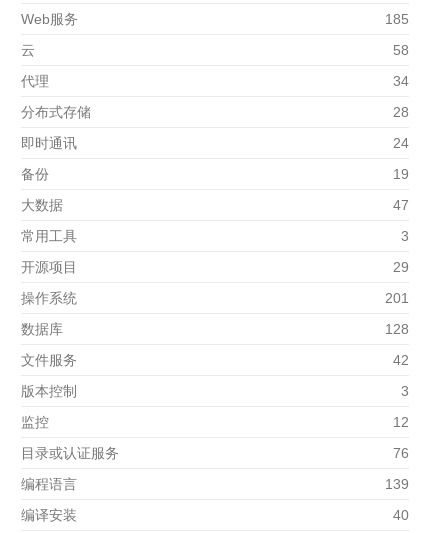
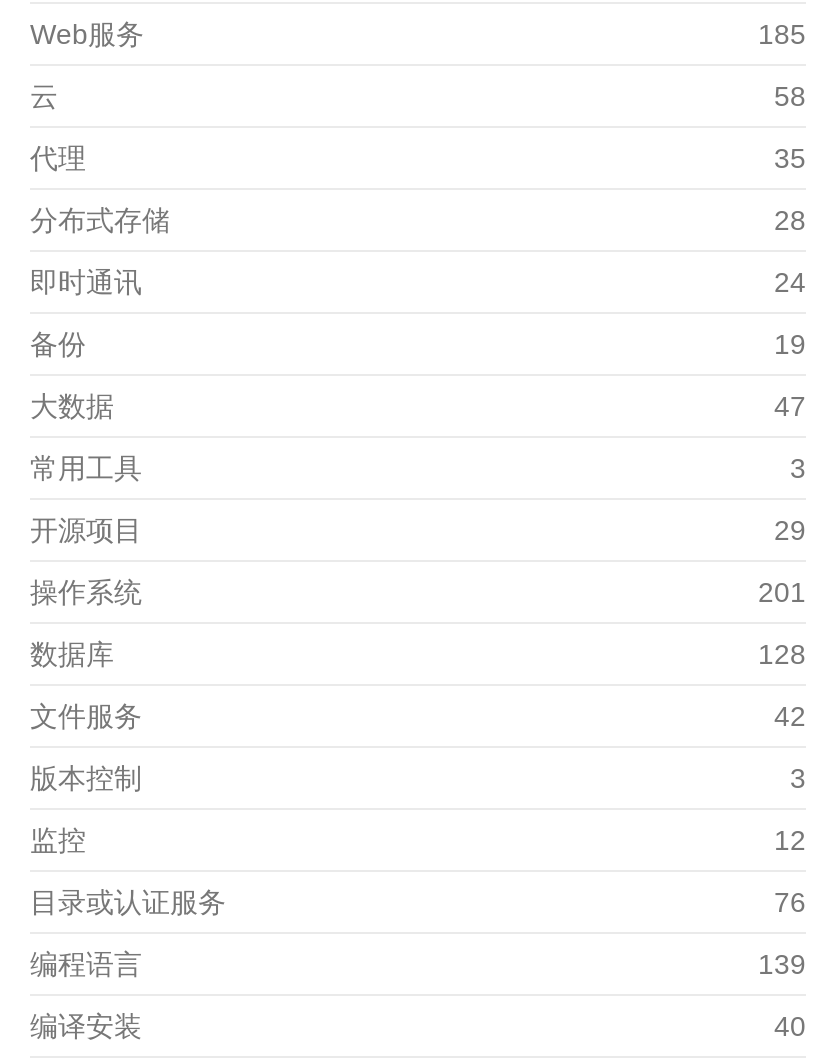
[393,73,409,89] 34 -> [774,142,806,174] 35

